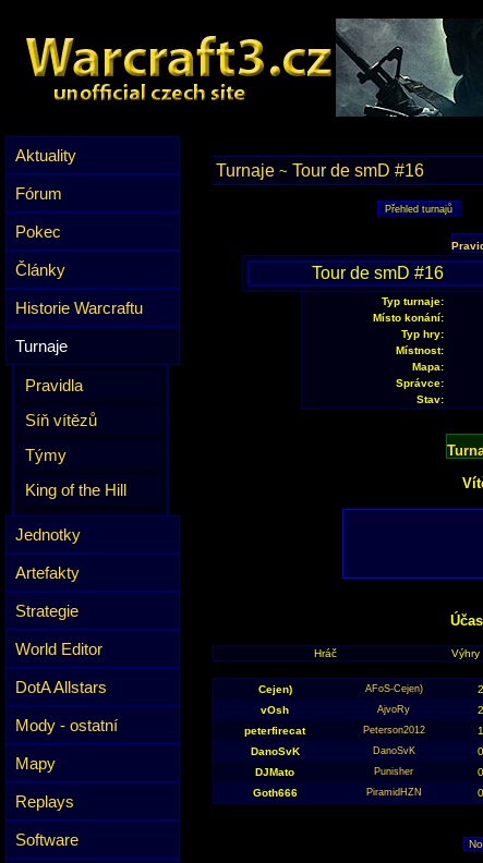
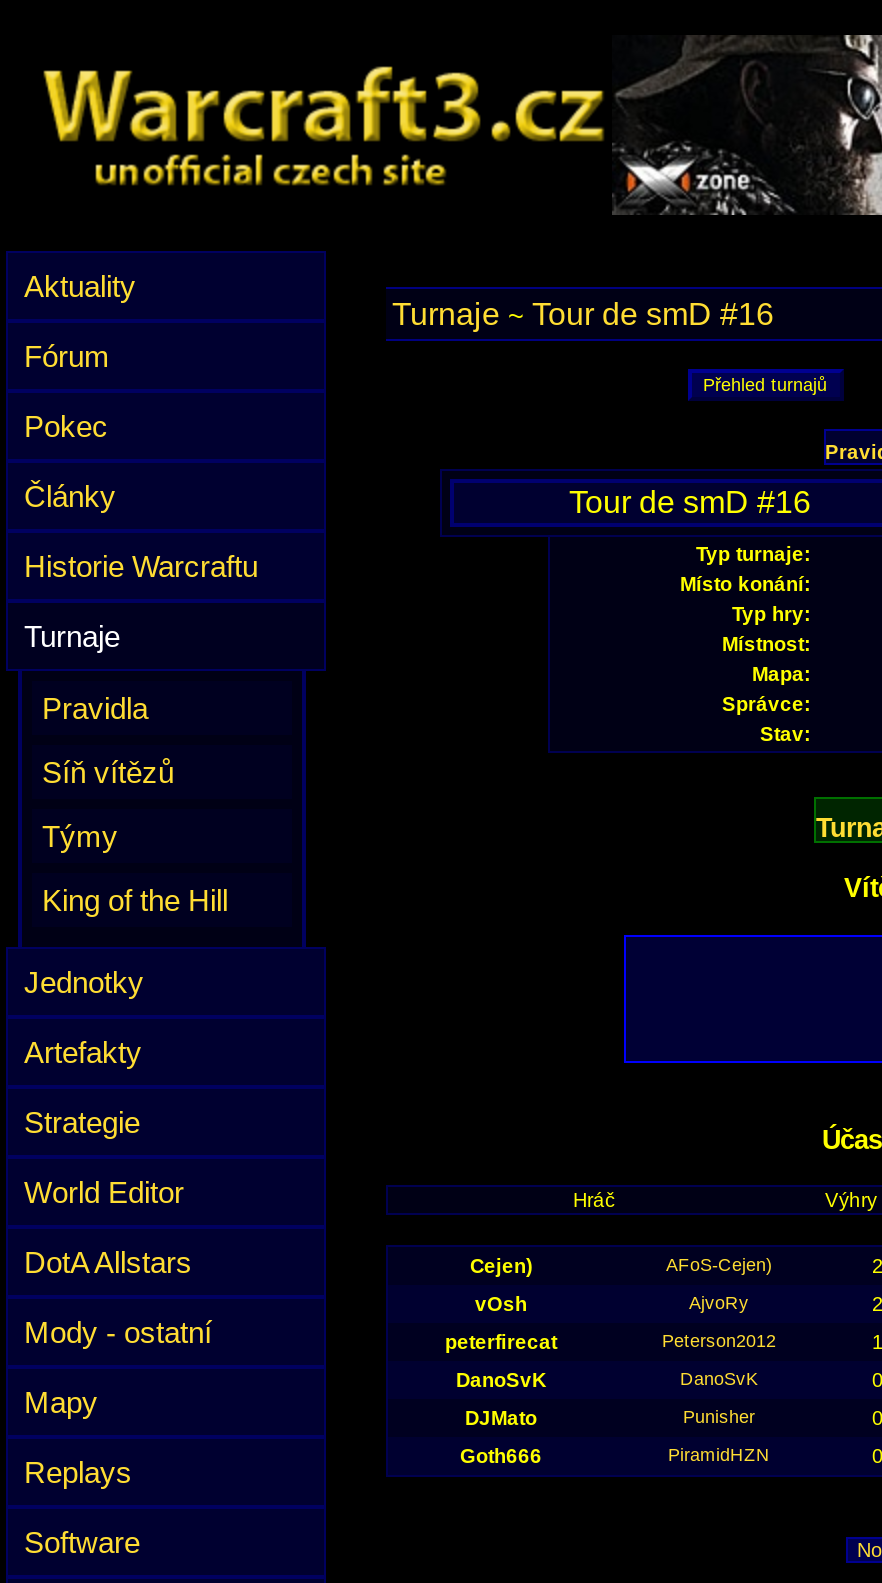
[335,17,480,118] [image] -> [612,33,876,217] [image]

